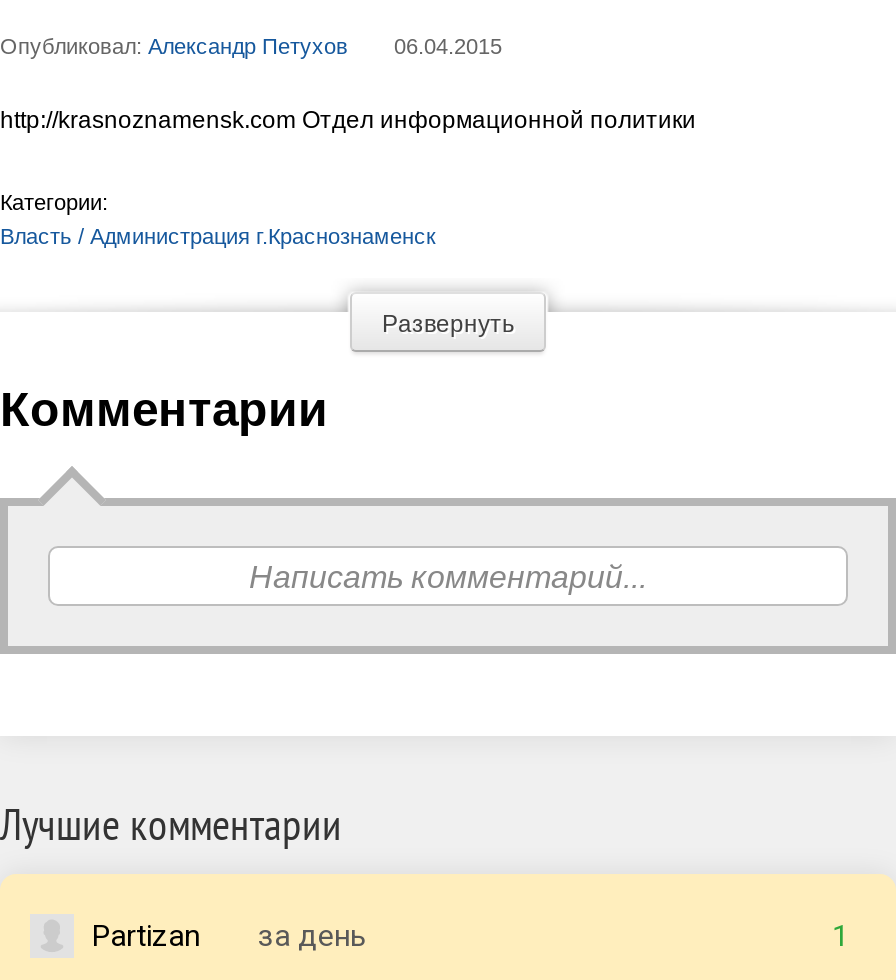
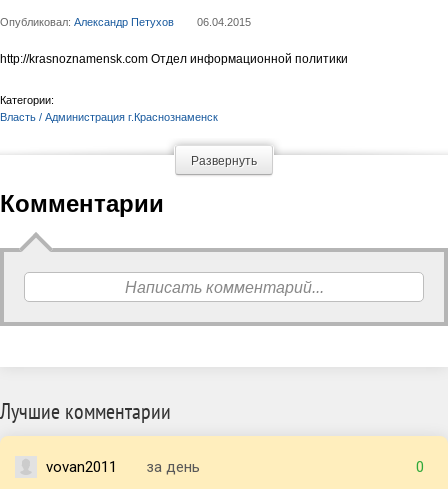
[92,919,200,955] Partizan -> [46,458,117,476] vovan2011
[832,919,848,955] 1 -> [416,458,424,476] 0

